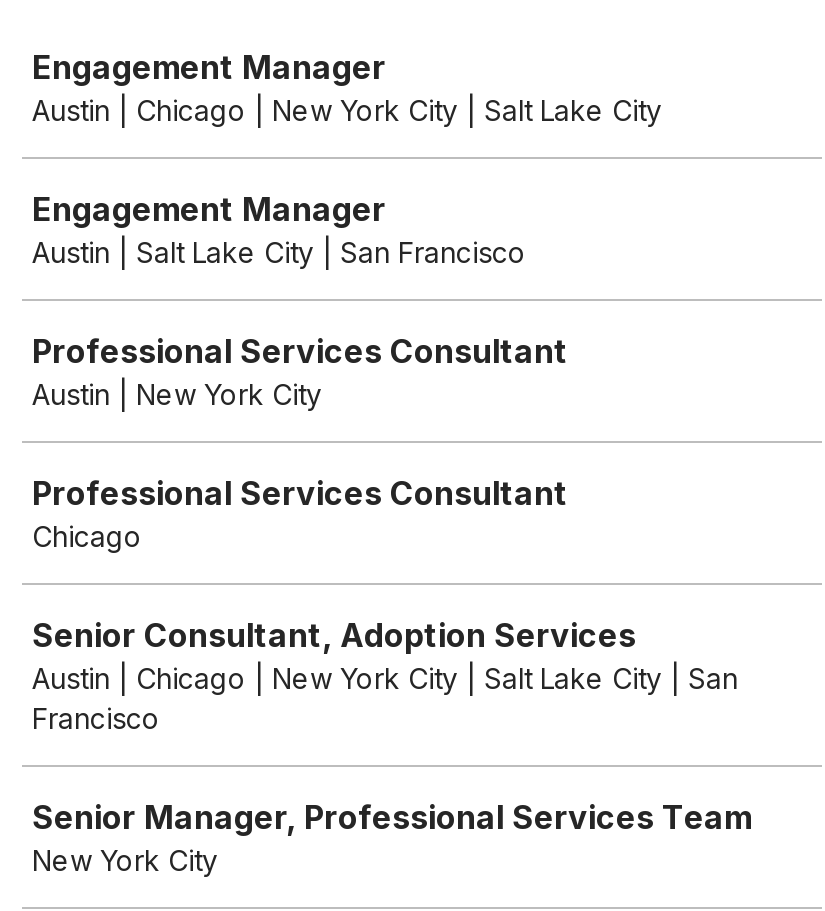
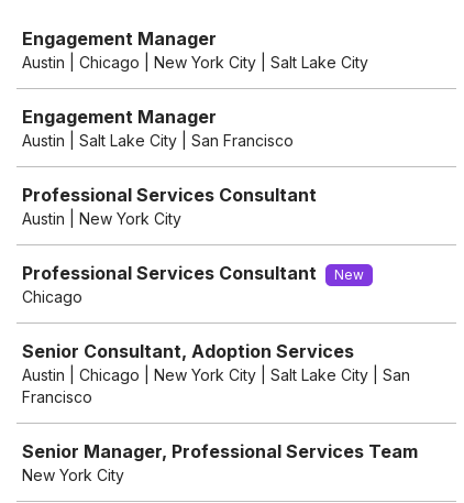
none -> [334,266,364,283] New

